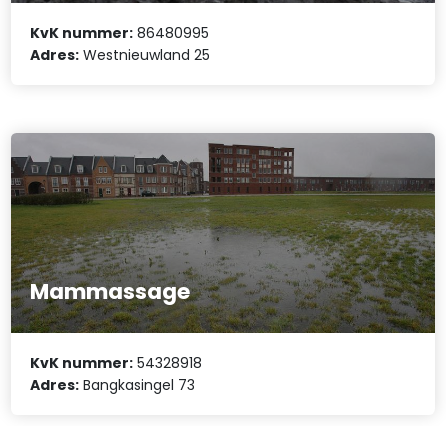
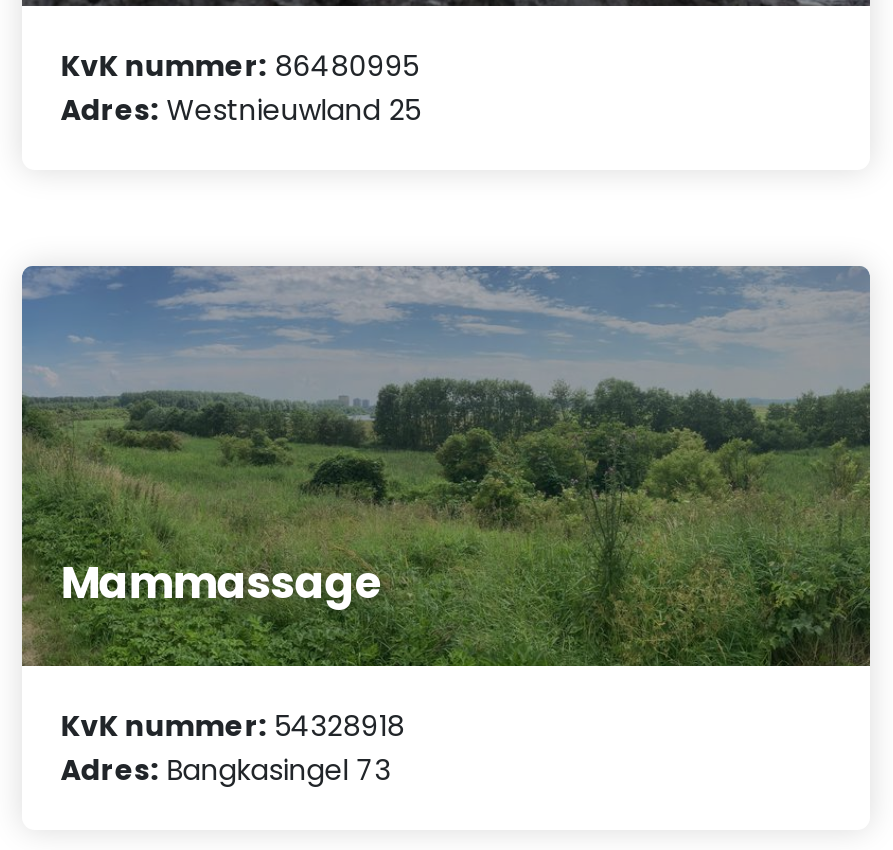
[10,133,435,333] [image] -> [20,266,870,666] [image]

